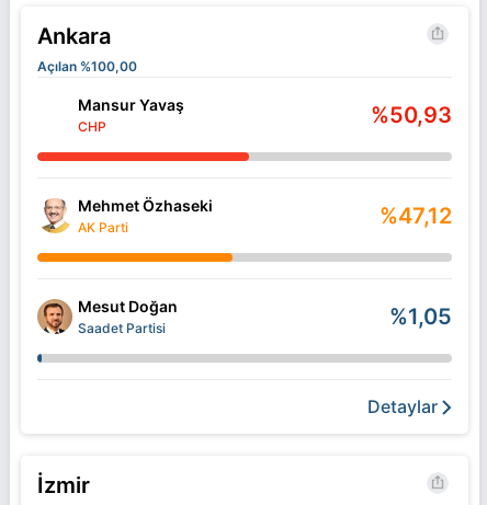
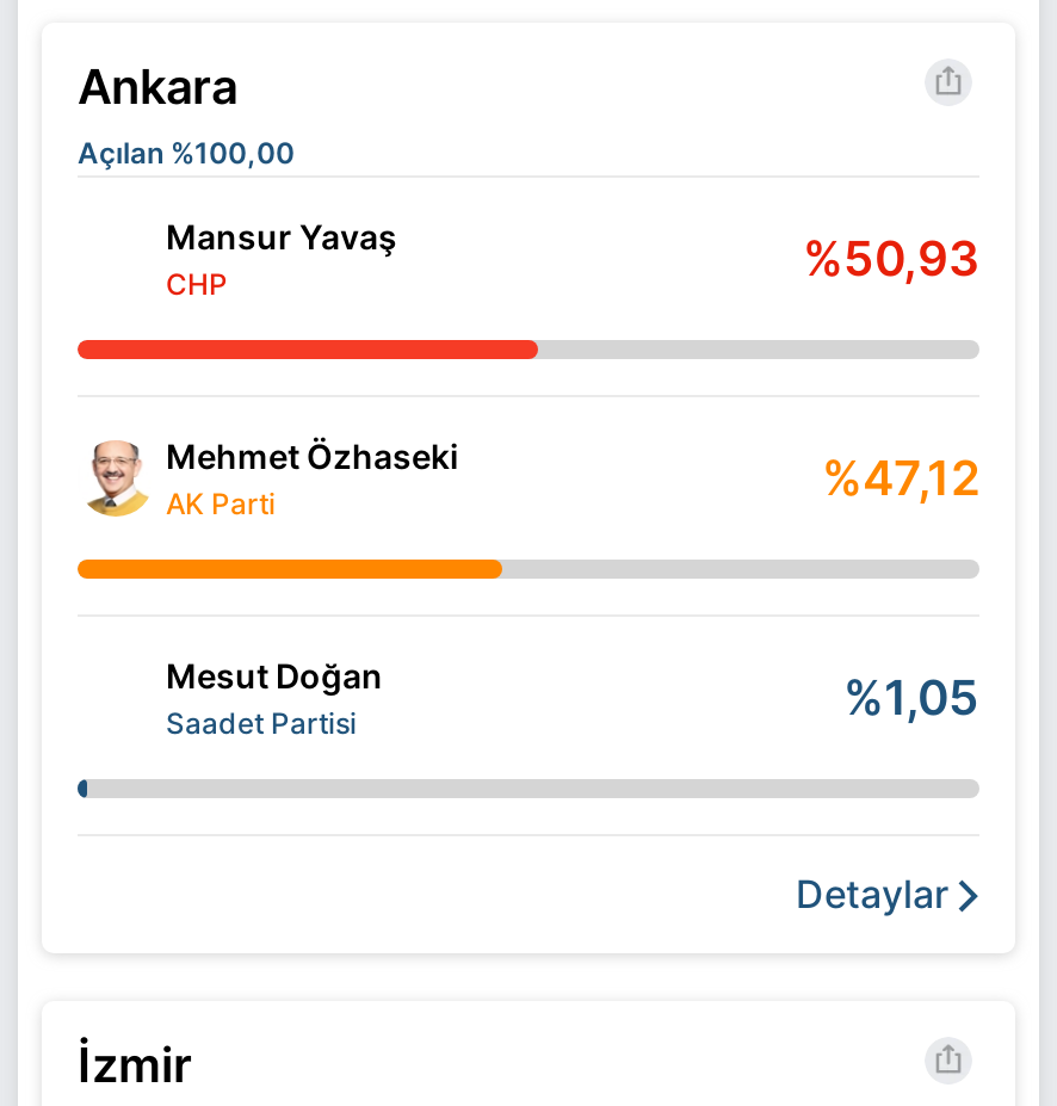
[36,298,73,335] [image] -> none

